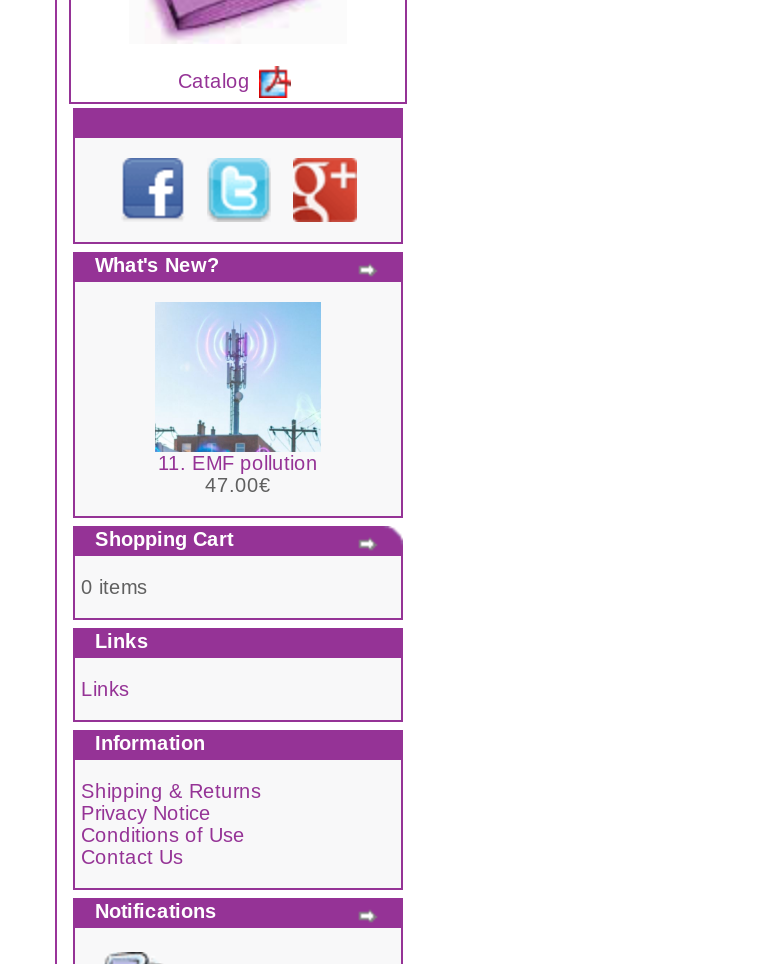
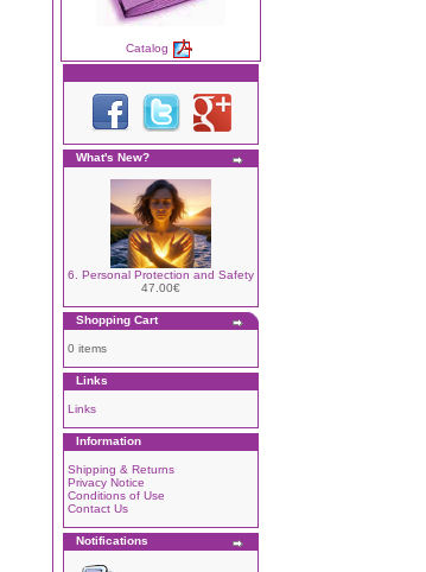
[153,302,323,474] [image] | 11. EMF pollution -> [68,178,254,281] [image] | 6. Personal Protection and Safety

